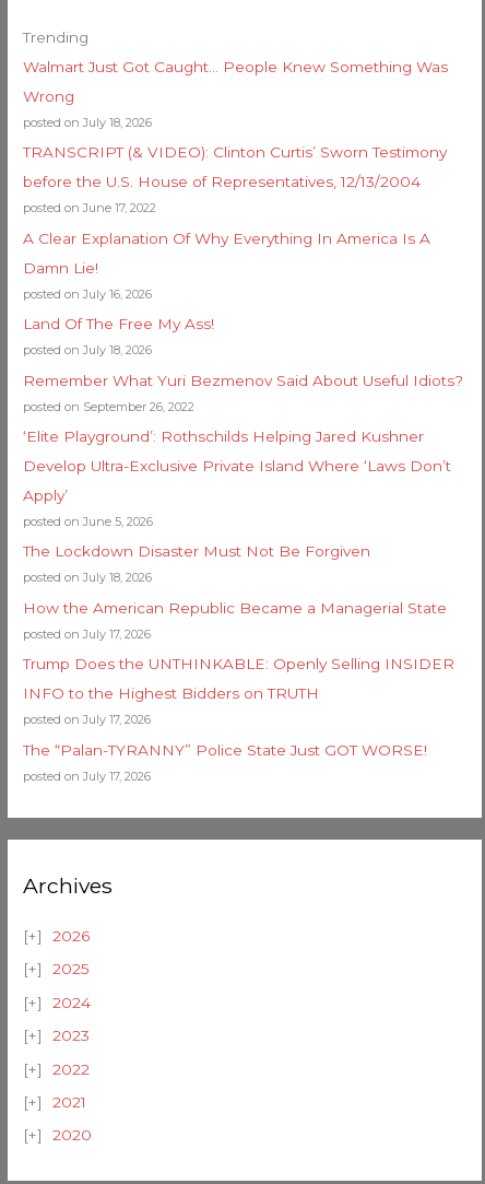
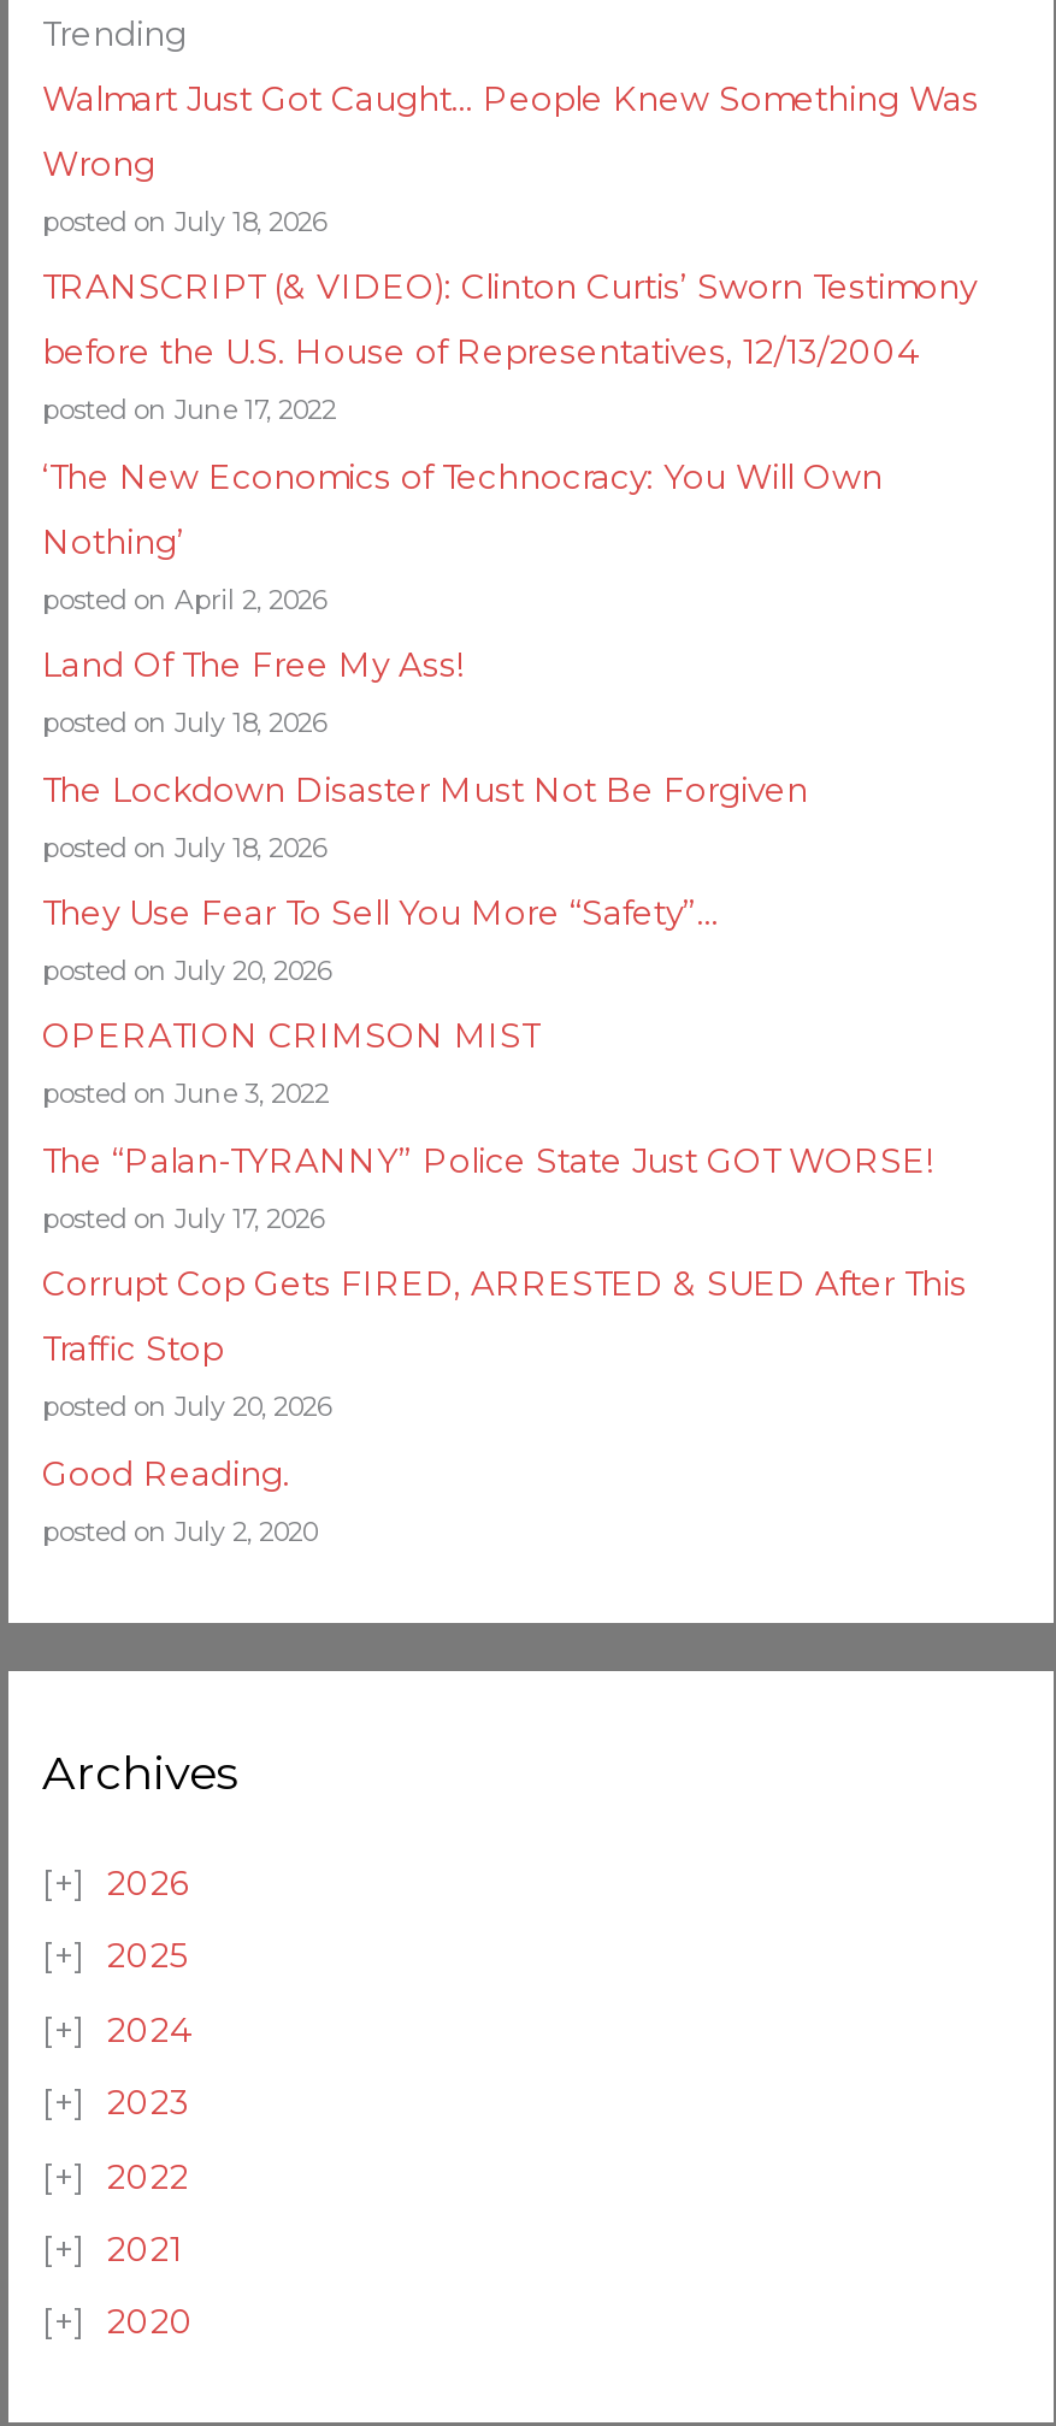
[23,229,430,247] A Clear Explanation Of Why Everything In America Is A -> [42,457,883,496] ‘The New Economics of Technocracy: You Will Own
[23,259,98,276] Damn Lie! -> [42,522,184,561] Nothing’
[23,286,152,302] posted on July 16, 2026 -> [42,582,326,616] posted on April 2, 2026
[23,371,463,529] Remember What Yuri Bezmenov Said About Useful Idiots? | posted on September 26, 2022 | ‘Elite Playground’: Rothschilds Helping Jared Kushner | Develop Ultra-Exclusive Private Island Where ‘Laws Don’t | Apply’ | posted on June 5, 2026 -> none
moved [23,543,370,585] -> [42,770,808,863]: The Lockdown Disaster Must Not Be Forgiven | posted on July 18, 2026
[23,599,454,727] How the American Republic Became a Managerial State | posted on July 17, 2026 | Trump Does the UNTHINKABLE: Openly Selling INSIDER | INFO to the Highest Bidders on TRUTH | posted on July 17, 2026 -> [42,893,719,1111] They Use Fear To Sell You More “Safety”… | posted on July 20, 2026 | OPERATION CRIMSON MIST | posted on June 3, 2022
moved [23,741,427,783] -> [42,1141,933,1235]: The “Palan-TYRANNY” Police State Just GOT WORSE! | posted on July 17, 2026
none -> [42,1265,967,1547] Corrupt Cop Gets FIRED, ARRESTED & SUED After This | Traffic Stop | posted on July 20, 2026 | Good Reading. | posted on July 2, 2020

